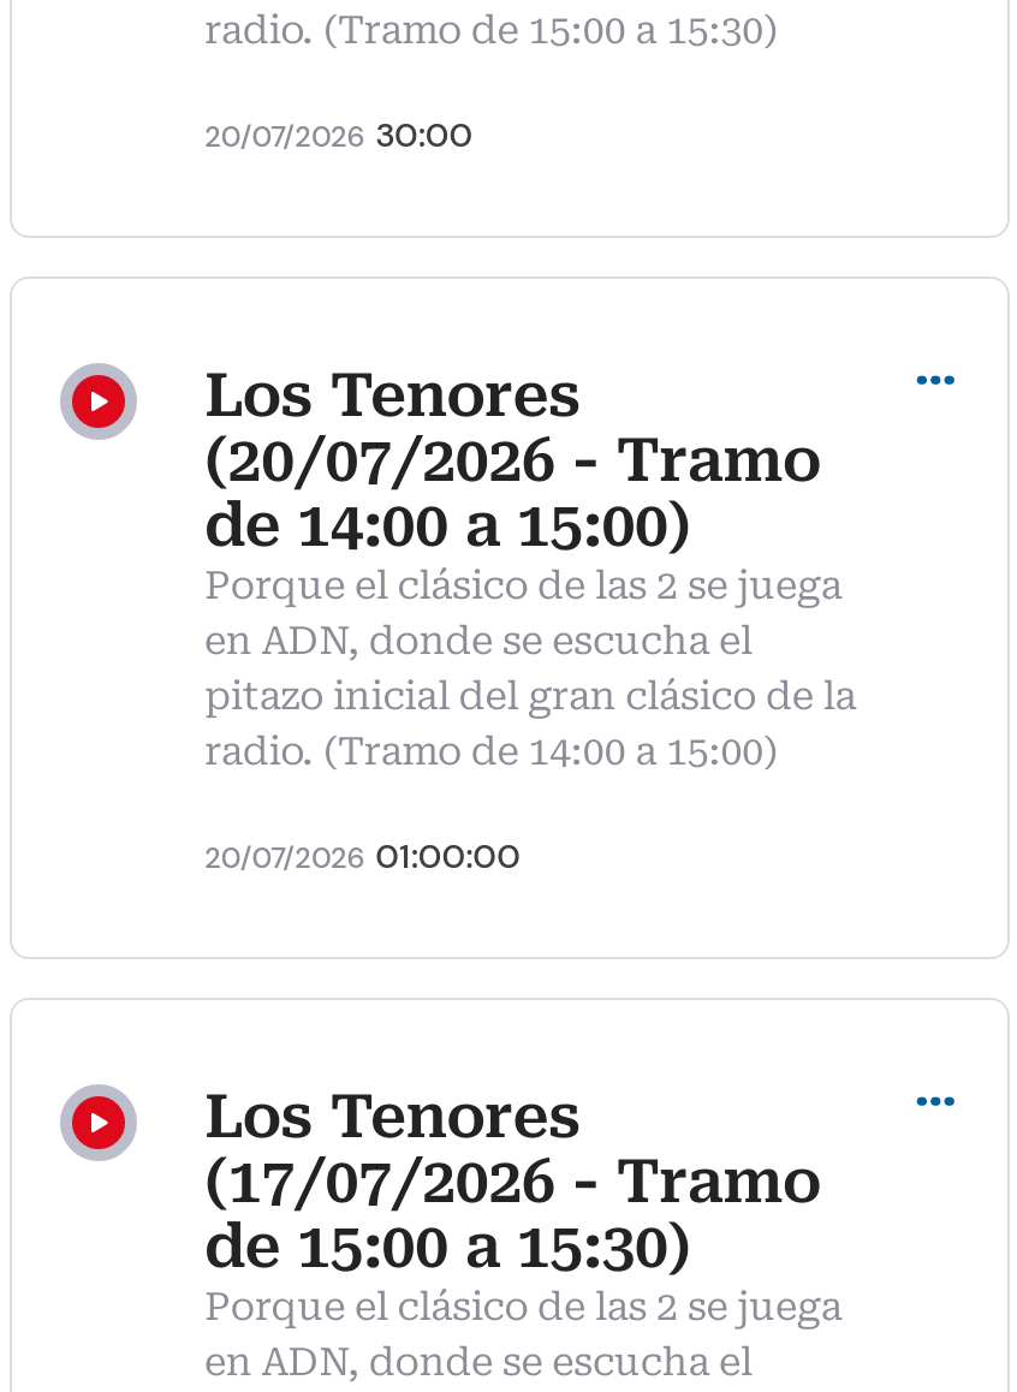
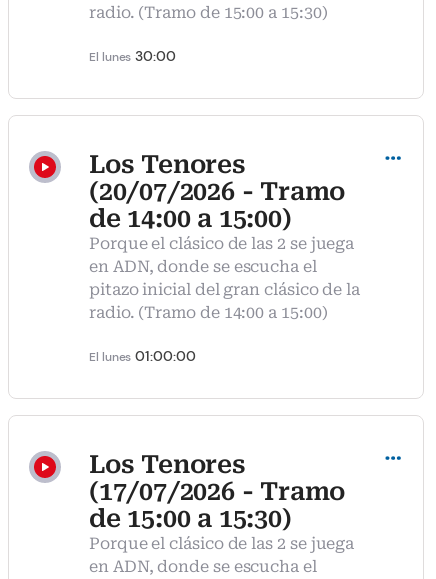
[204,113,473,156] 20/07/2026 30:00 -> [89,47,176,65] El lunes 30:00
[204,834,521,878] 20/07/2026 01:00:00 -> [89,347,196,365] El lunes 01:00:00

